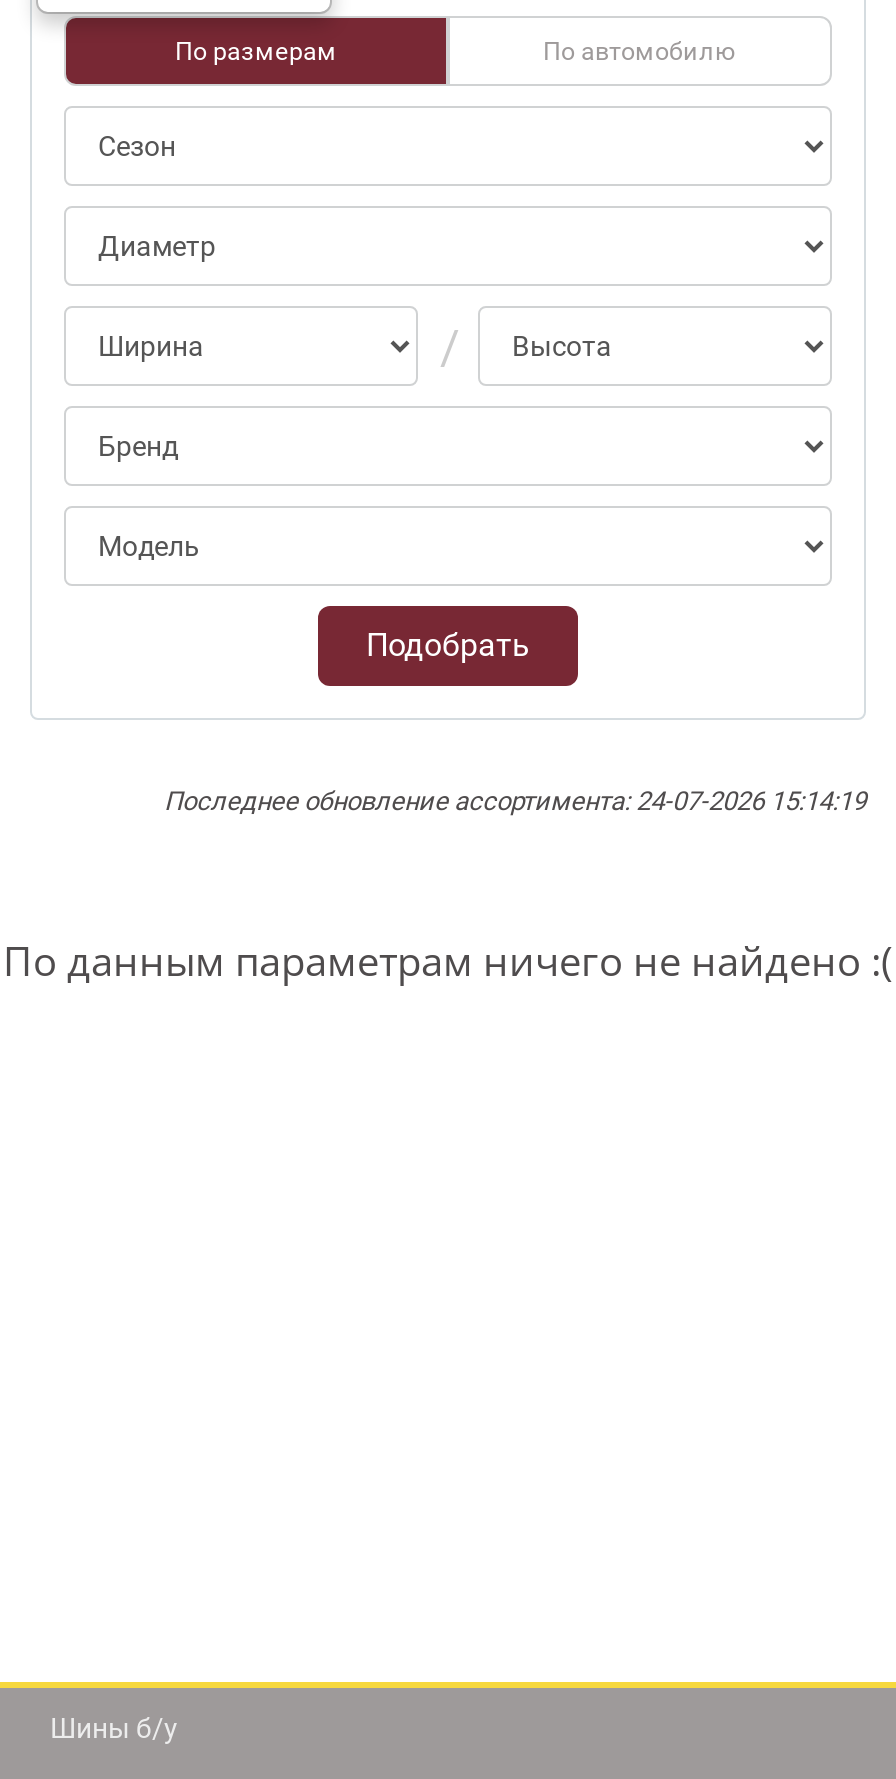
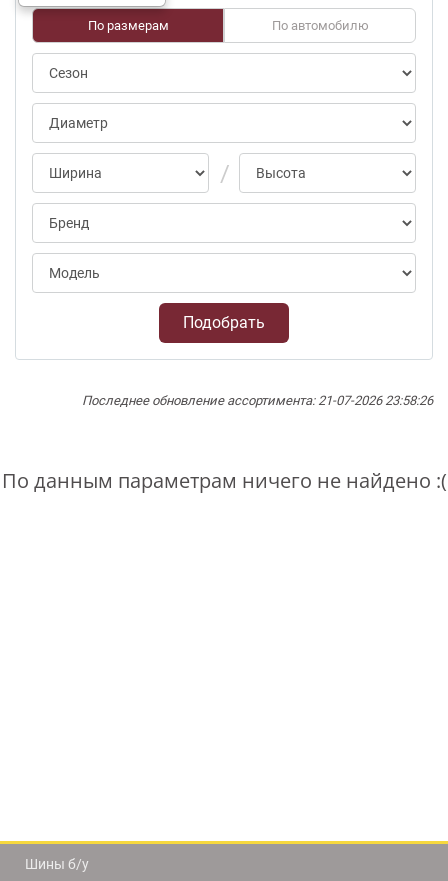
[164,786,866,816] Последнее обновление ассортимента: 24-07-2026 15:14:19 -> [82,393,433,408] Последнее обновление ассортимента: 21-07-2026 23:58:26

